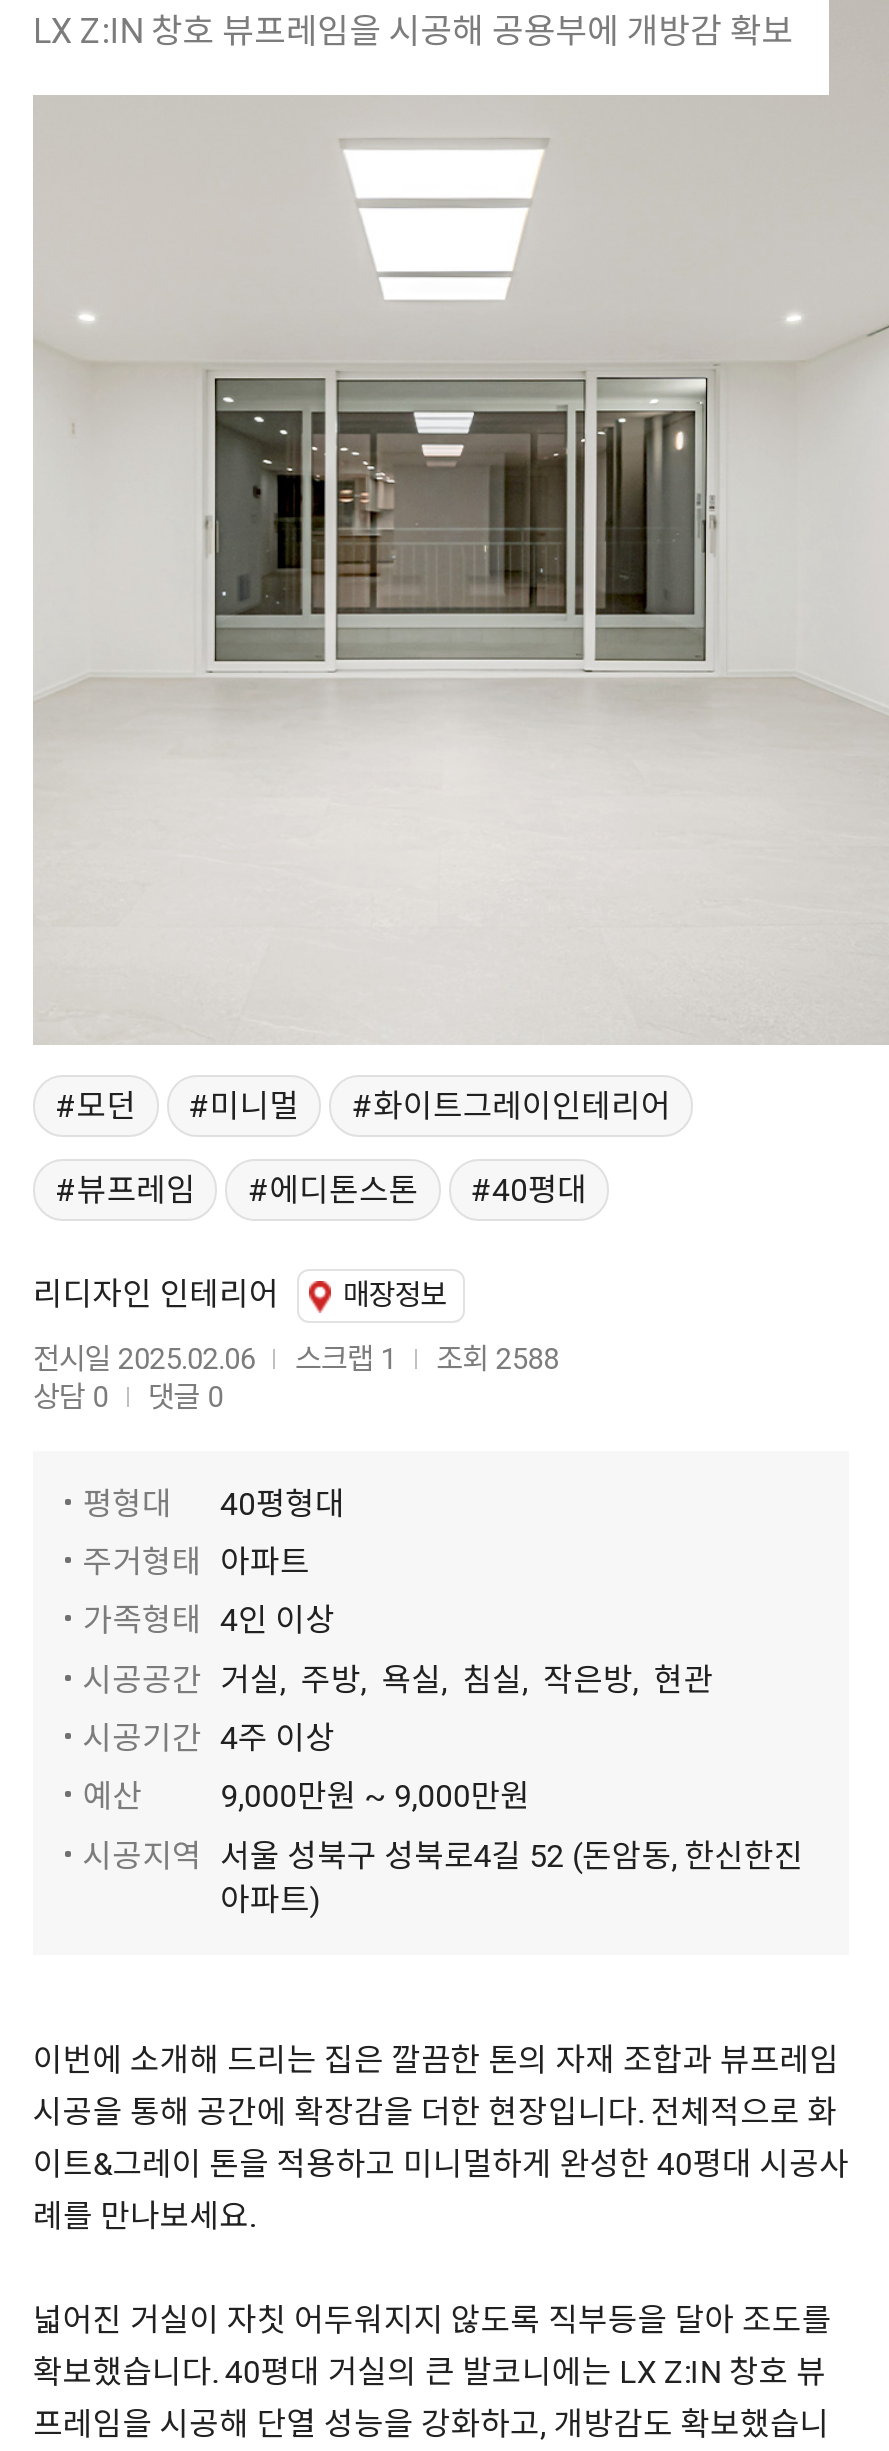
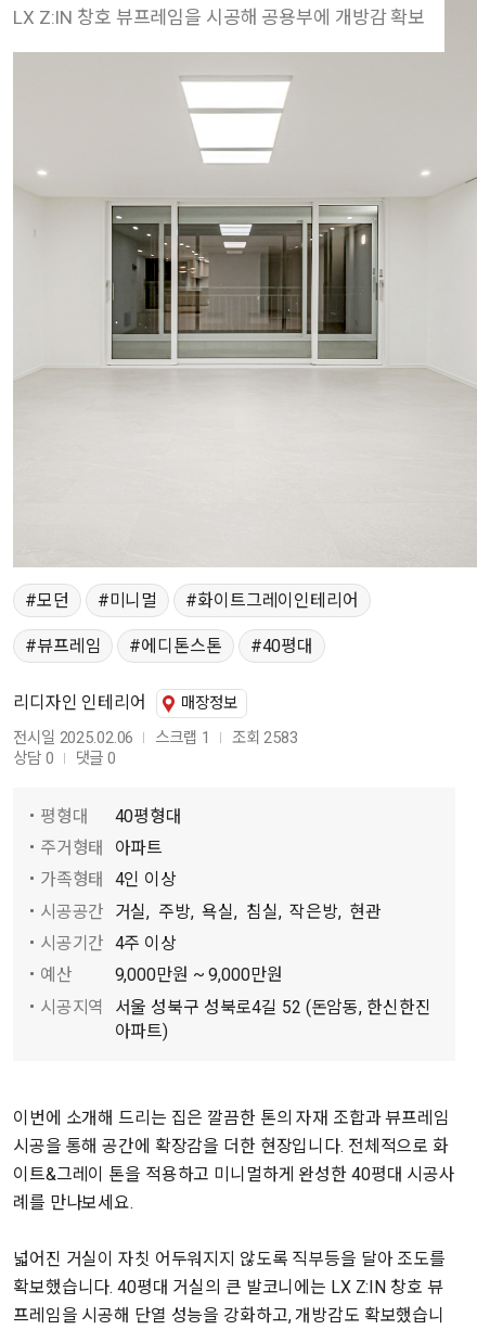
[33,1341,559,1377] 전시일 2025.02.06 스크랩 1 조회 2588 -> [13,728,298,747] 전시일 2025.02.06 스크랩 1 조회 2583

